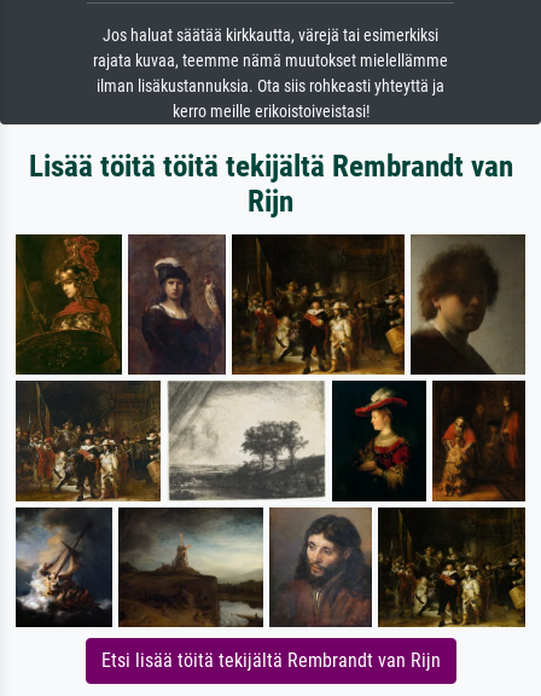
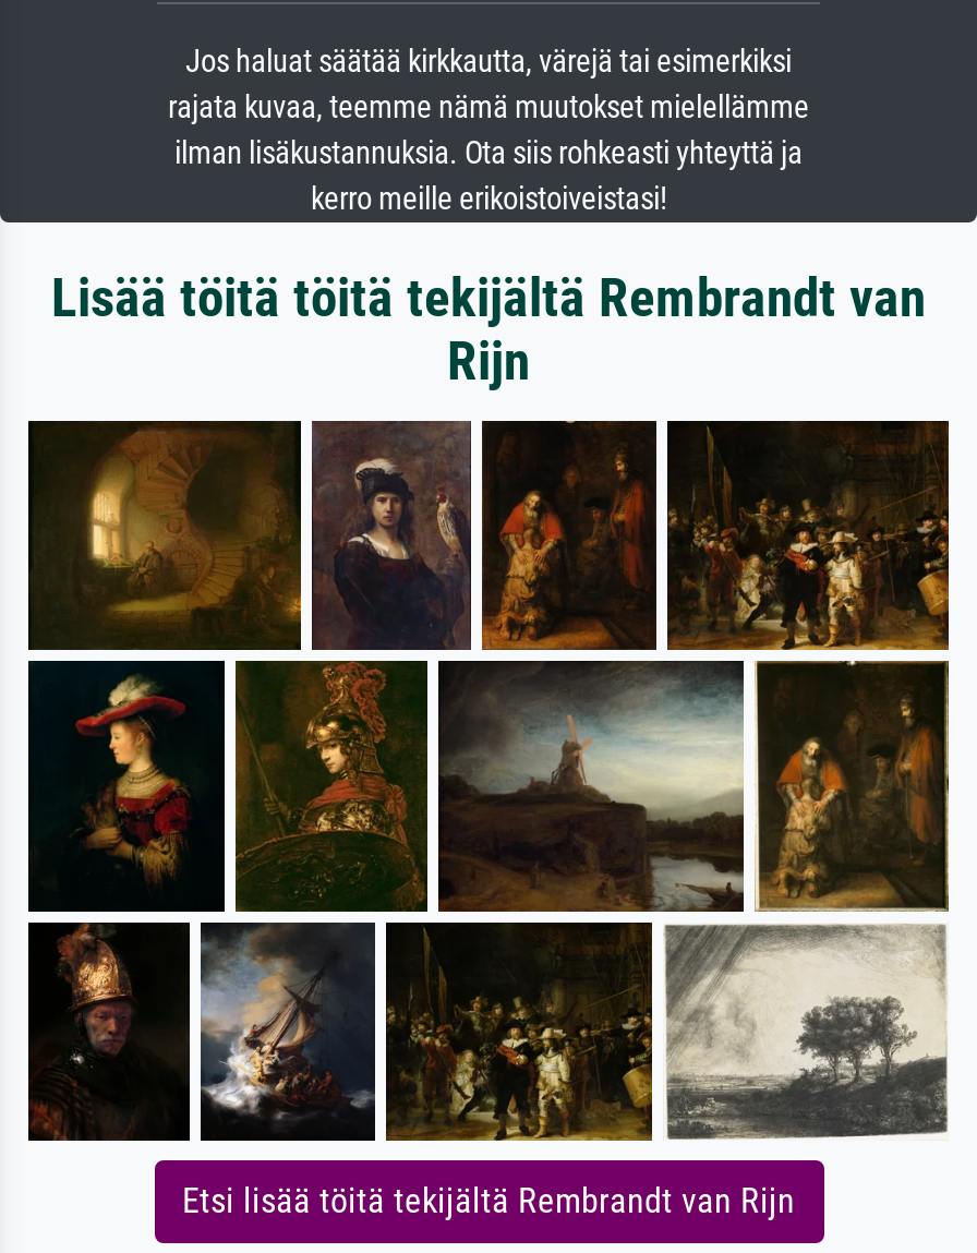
[14,233,527,630] [image] -> [26,419,951,1145] [image]

